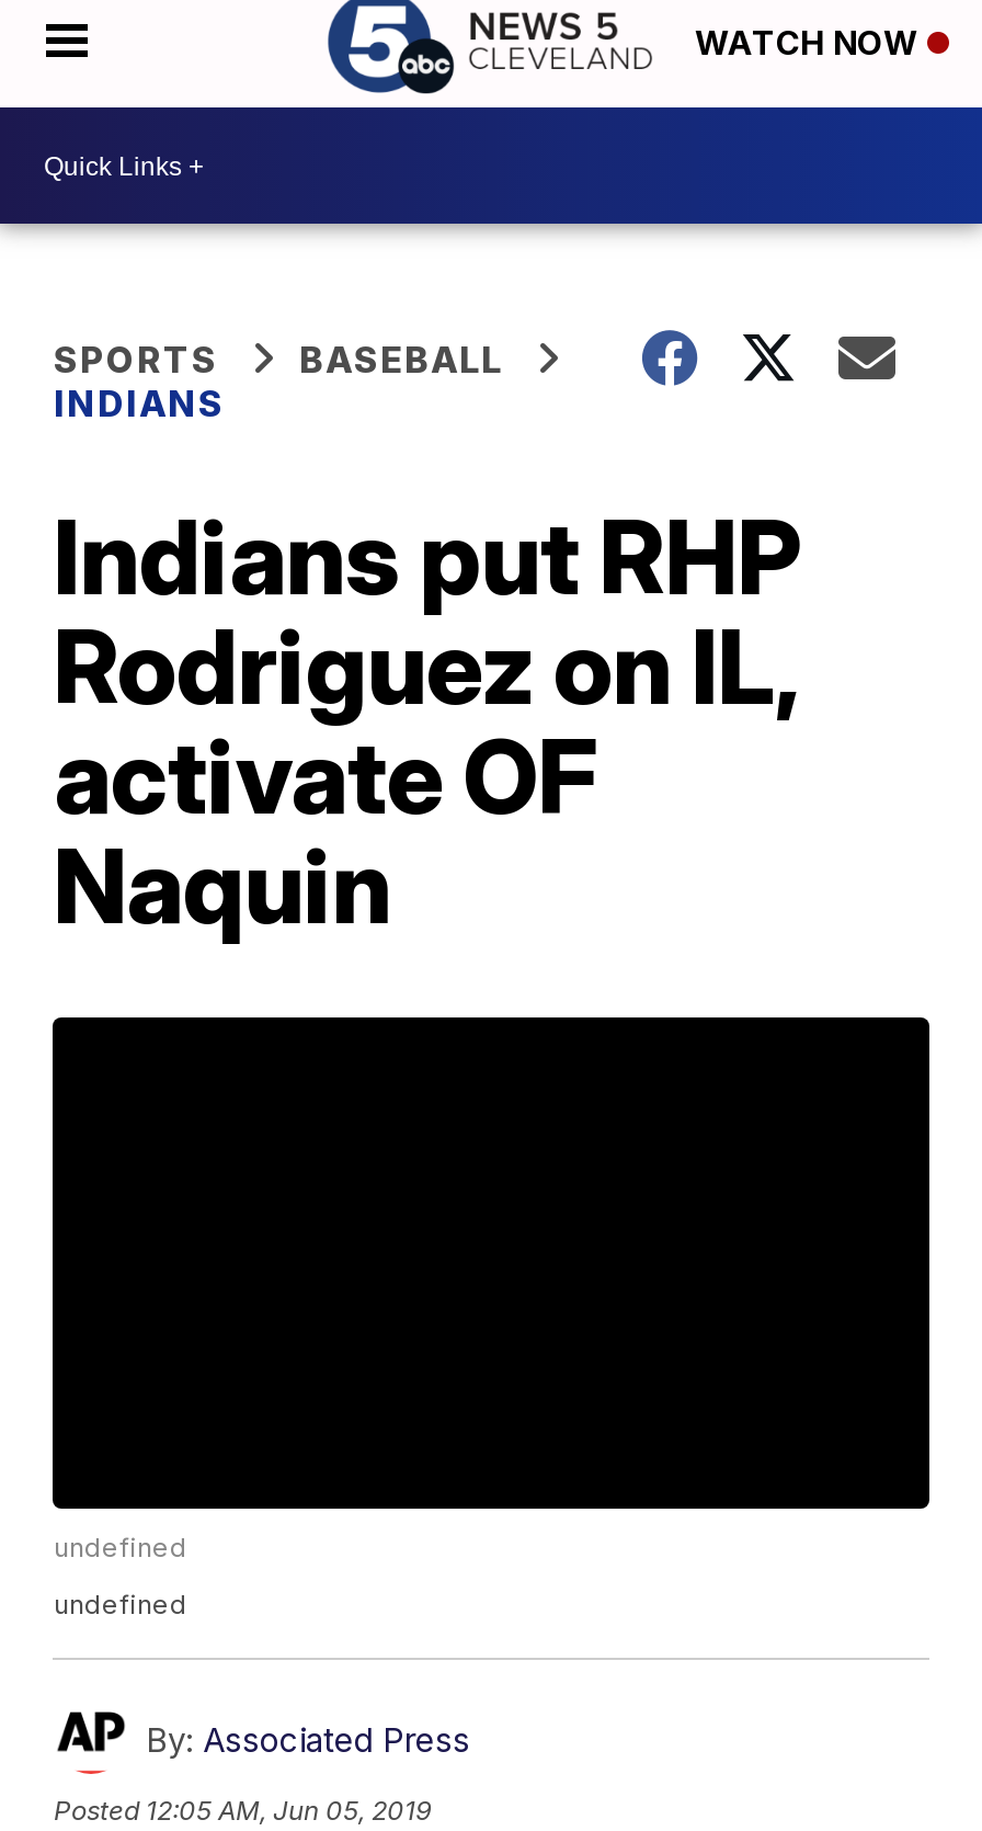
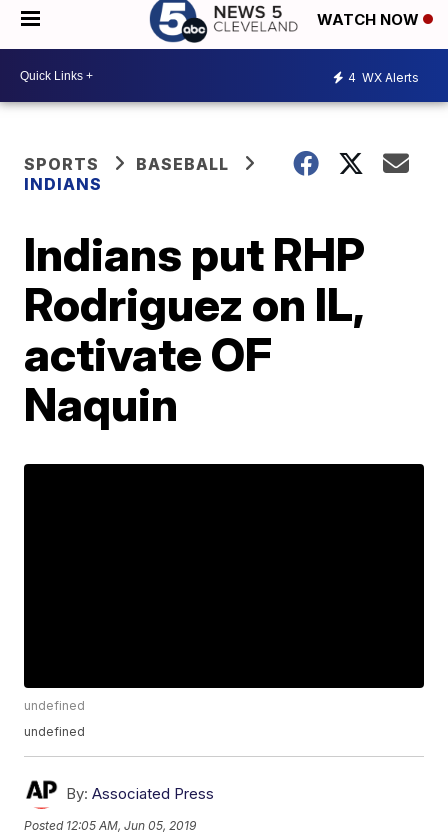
none -> [348,69,419,84] 4 WX Alerts

